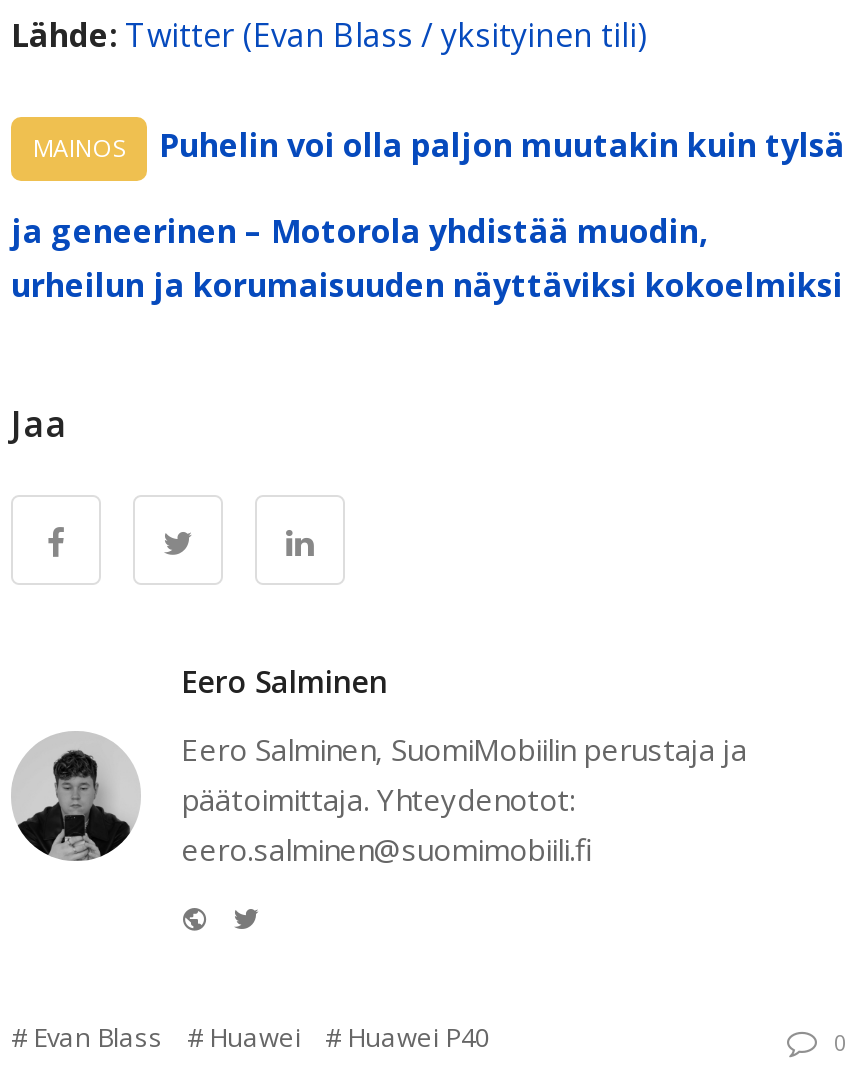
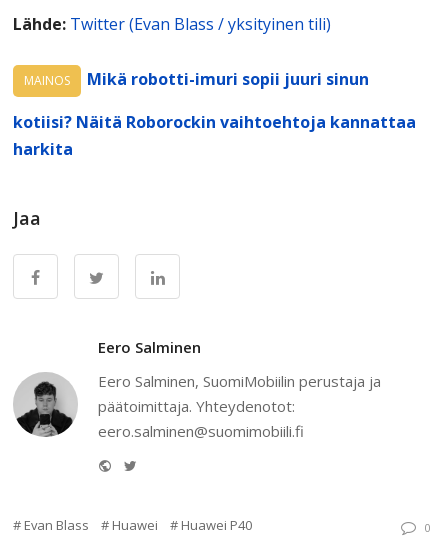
[159,124,845,168] Puhelin voi olla paljon muutakin kuin tylsä -> [87,68,369,90] Mikä robotti-imuri sopii juuri sinun
[11,210,843,308] ja geneerinen – Motorola yhdistää muodin, | urheilun ja korumaisuuden näyttäviksi kokoelmiksi -> [13,111,416,160] kotiisi? Näitä Roborockin vaihtoehtoja kannattaa | harkita

